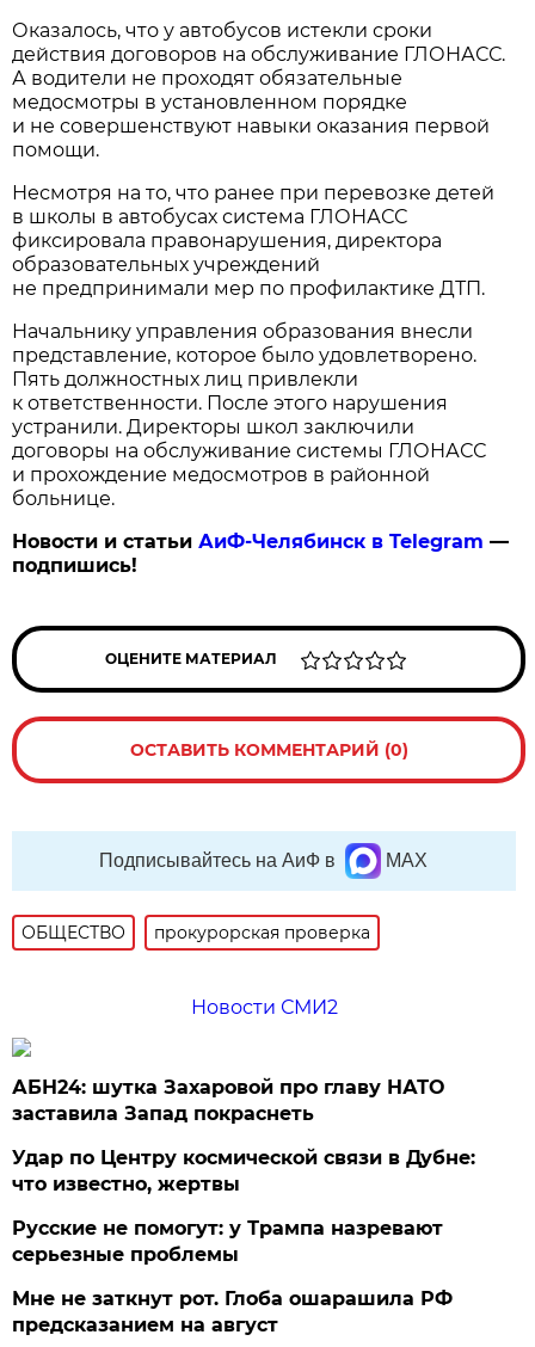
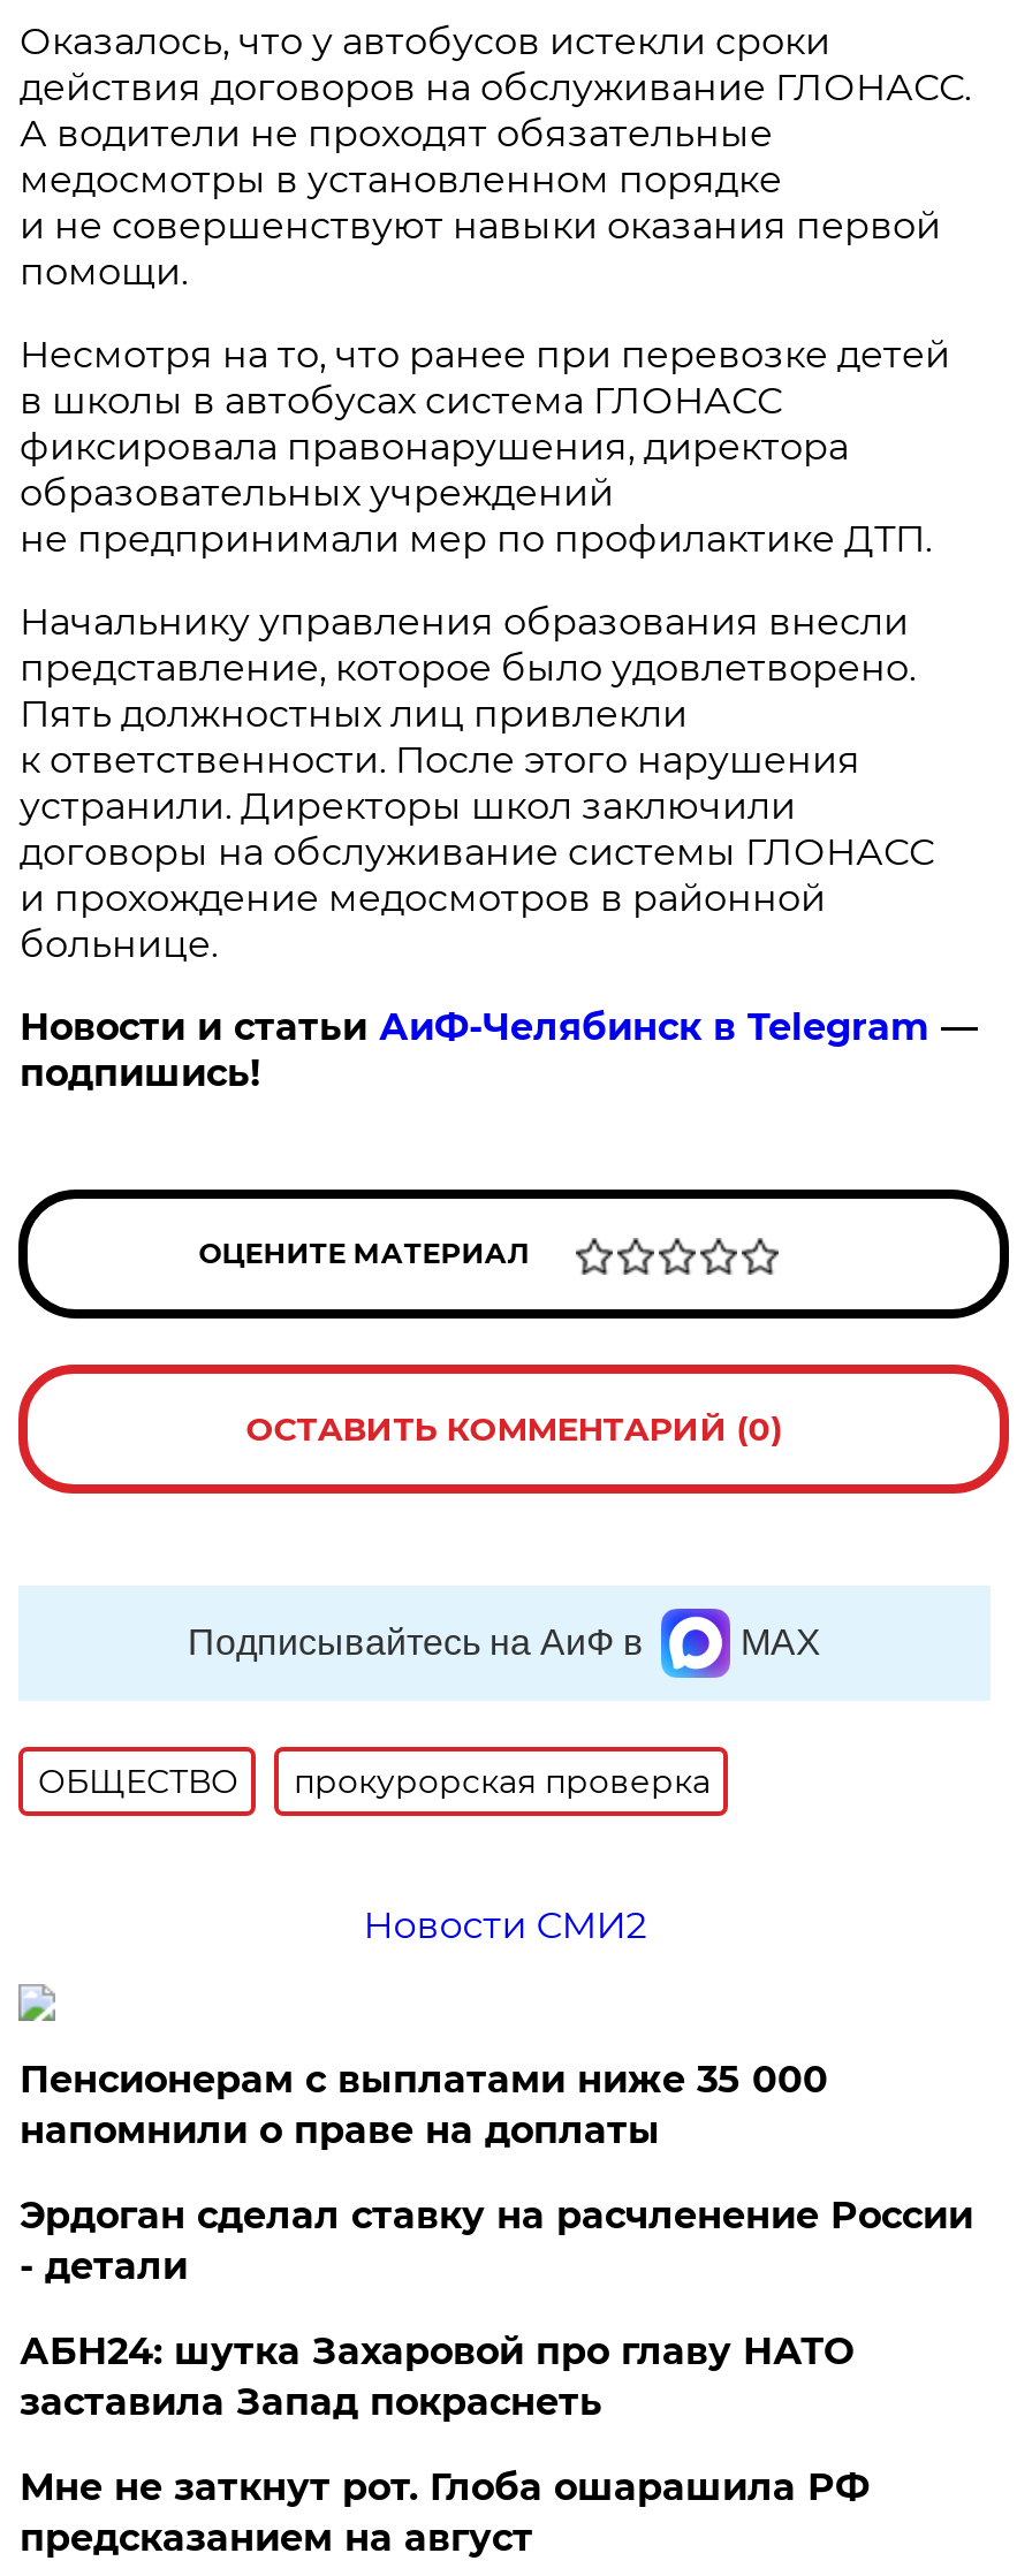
none -> [19,2058,973,2288] Пенсионерам с выплатами ниже 35 000 | напомнили о праве на доплаты | Эрдоган сделал ставку на расчленение России | - детали
moved [12,1076,445,1125] -> [19,2330,853,2424]: АБН24: шутка Захаровой про главу НАТО | заставила Запад покраснеть
[12,1146,476,1266] Удар по Центру космической связи в Дубне: | что известно, жертвы | Русские не помогут: у Трампа назревают | серьезные проблемы -> none

